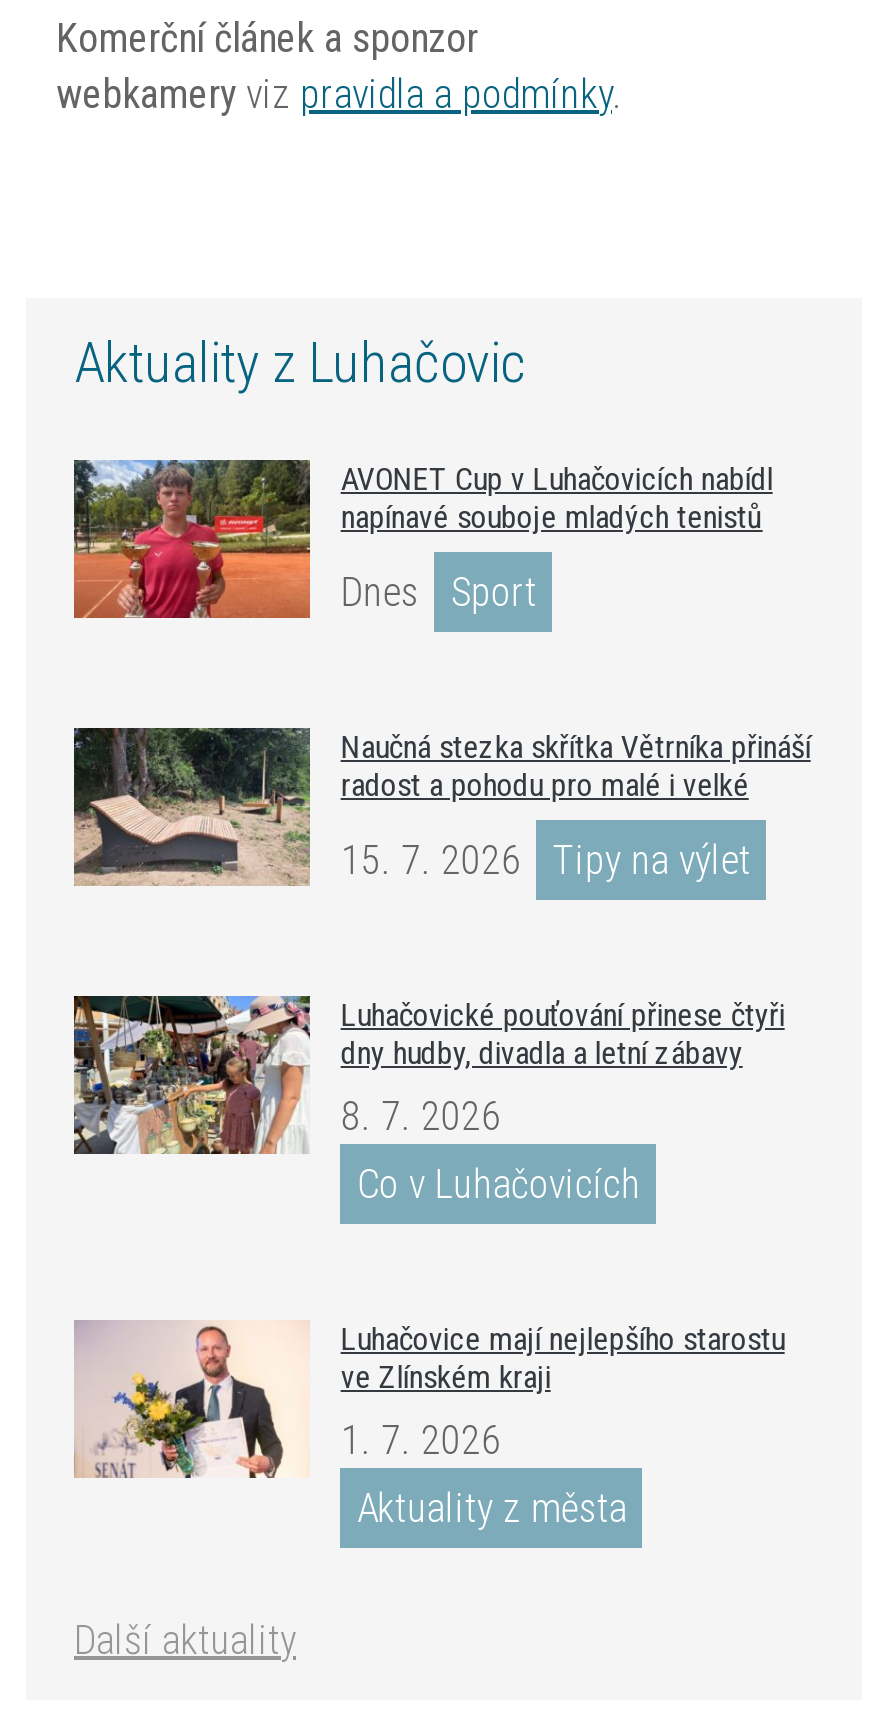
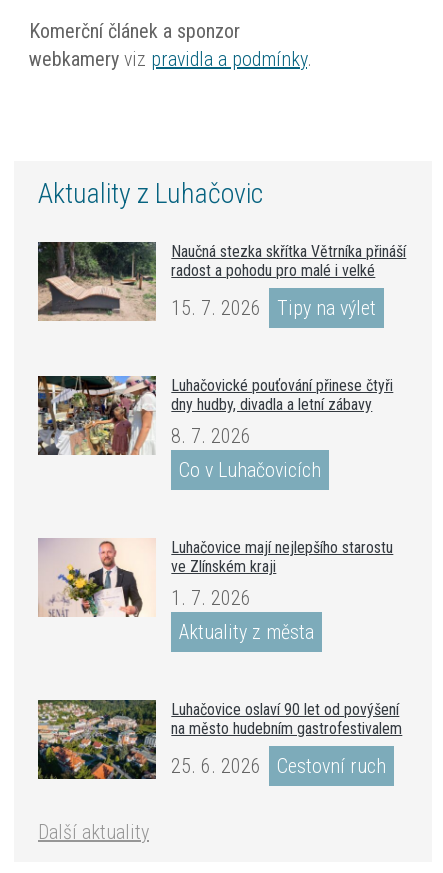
[74,458,773,620] [image] | AVONET Cup v Luhačovicích nabídl | napínavé souboje mladých tenistů | Dnes | Sport -> none
moved [70,724,811,1533] -> [36,240,406,644]: [image] | Naučná stezka skřítka Větrníka přináší | radost a pohodu pro malé i velké | ... | 1. 7. 2026 | Aktuality z města
none -> [37,699,402,780] [image] | Luhačovice oslaví 90 let od povýšení | na město hudebním gastrofestivalem | 25. 6. 2026 | Cestovní ruch

